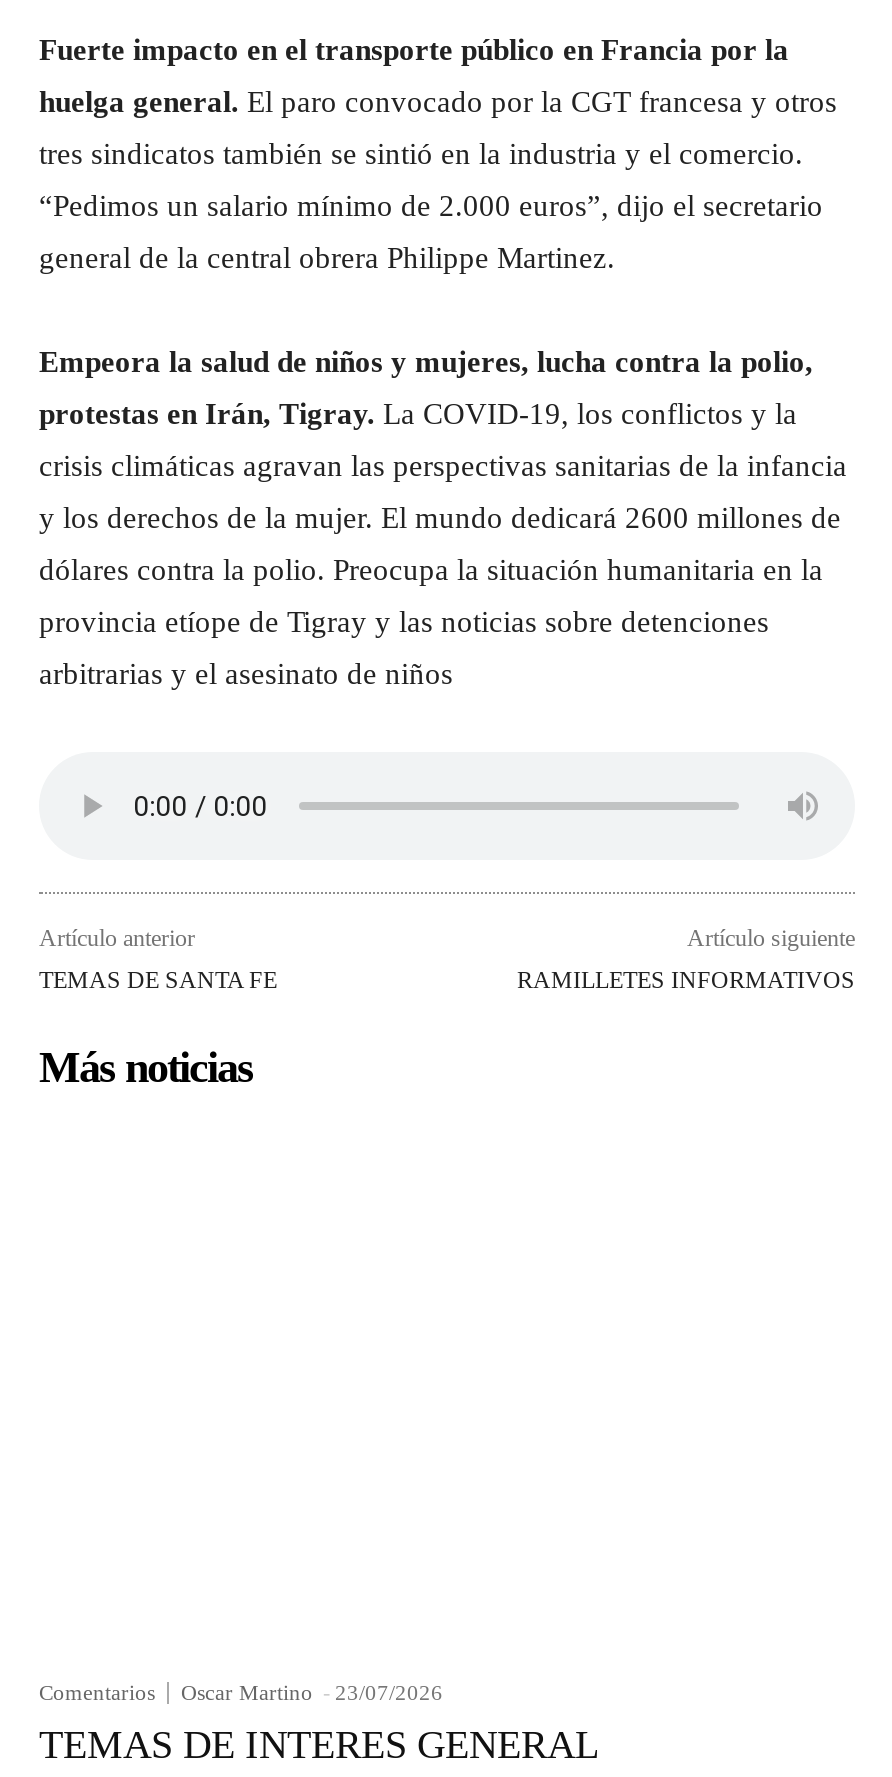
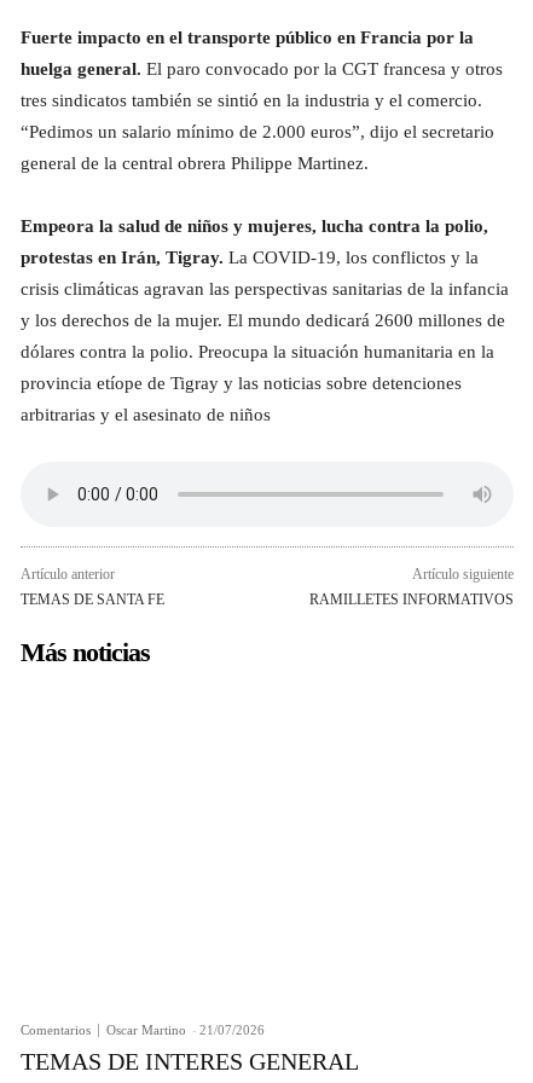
[181,1681,443,1705] Oscar Martino - 23/07/2026 -> [106,1023,265,1038] Oscar Martino - 21/07/2026

